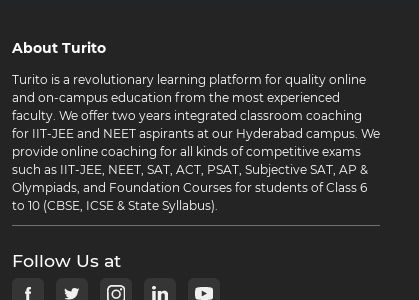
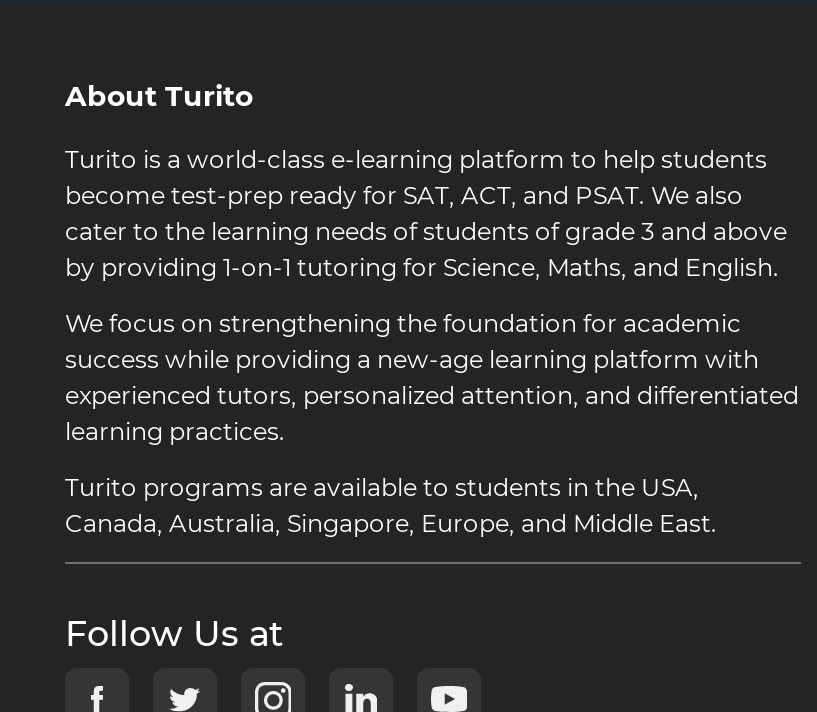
[12,72,380,213] Turito is a revolutionary learning platform for quality online | and on-campus education from the most experienced | faculty. We offer two years integrated classroom coaching | for IIT-JEE and NEET aspirants at our Hyderabad campus. We | provide online coaching for all kinds of competitive exams | such as IIT-JEE, NEET, SAT, ACT, PSAT, Subjective SAT, AP & | Olympiads, and Foundation Courses for students of Class 6 | to 10 (CBSE, ICSE & State Syllabus). -> [65,143,799,537] Turito is a world-class e-learning platform to help students | become test-prep ready for SAT, ACT, and PSAT. We also | cater to the learning needs of students of grade 3 and above | by providing 1-on-1 tutoring for Science, Maths, and English. | We focus on strengthening the foundation for academic | success while providing a new-age learning platform with | experienced tutors, personalized attention, and differentiated | learning practices. | Turito programs are available to students in the USA, | Canada, Australia, Singapore, Europe, and Middle East.

